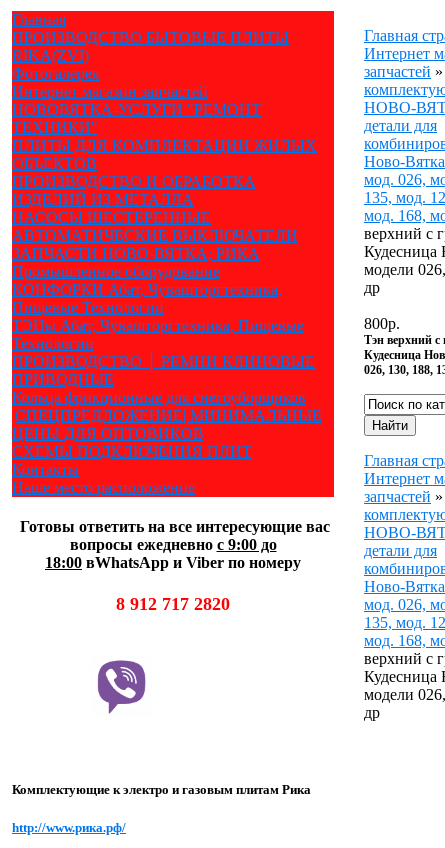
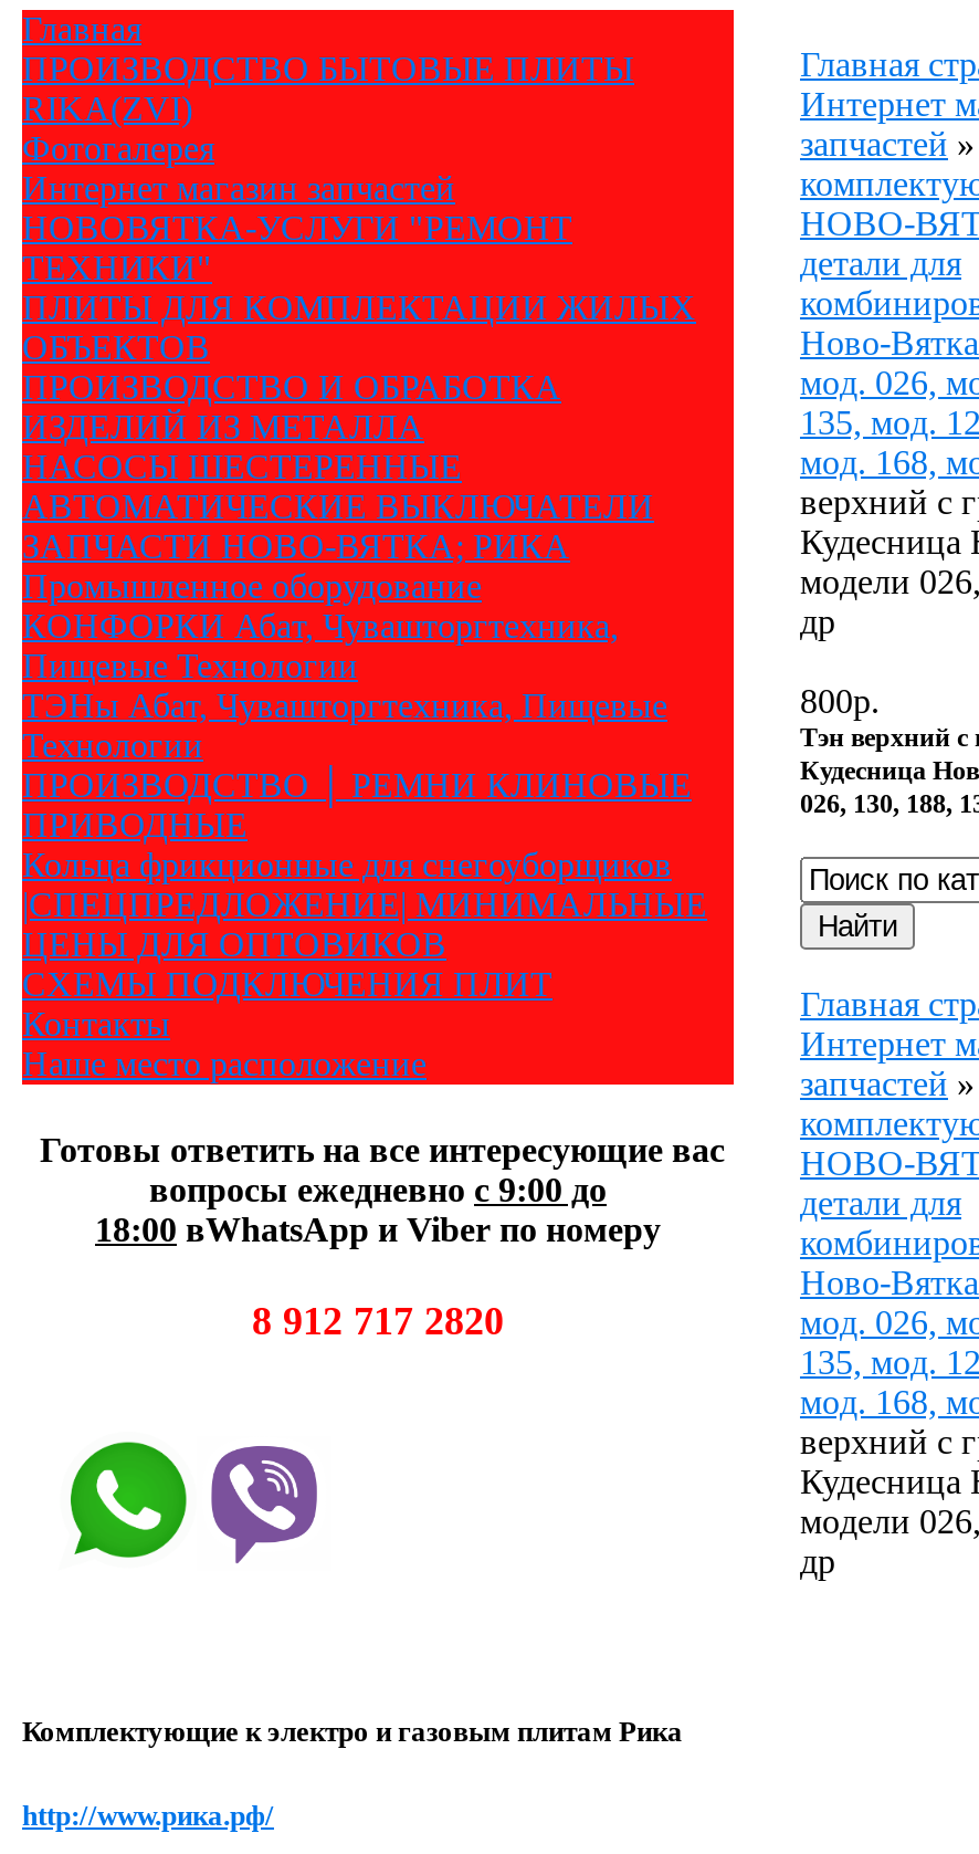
none -> [69,1441,190,1560] [image]

